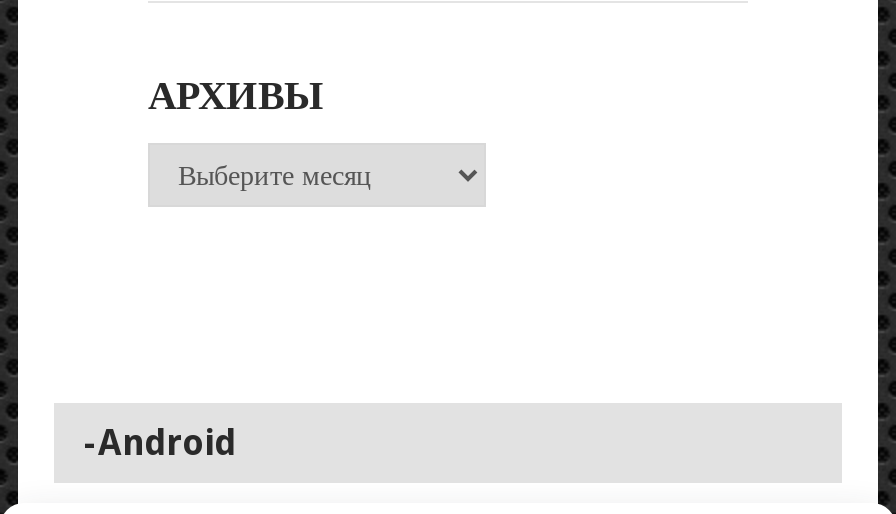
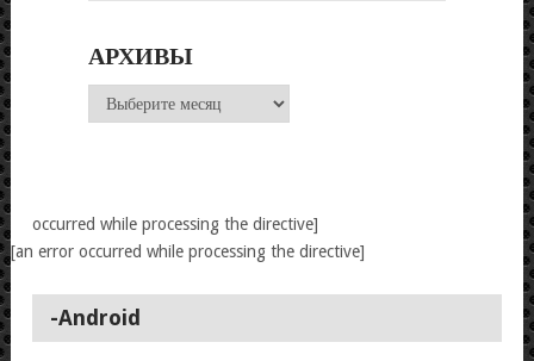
none -> [11,215,365,261] occurred while processing the directive] | [an error occurred while processing the directive]

